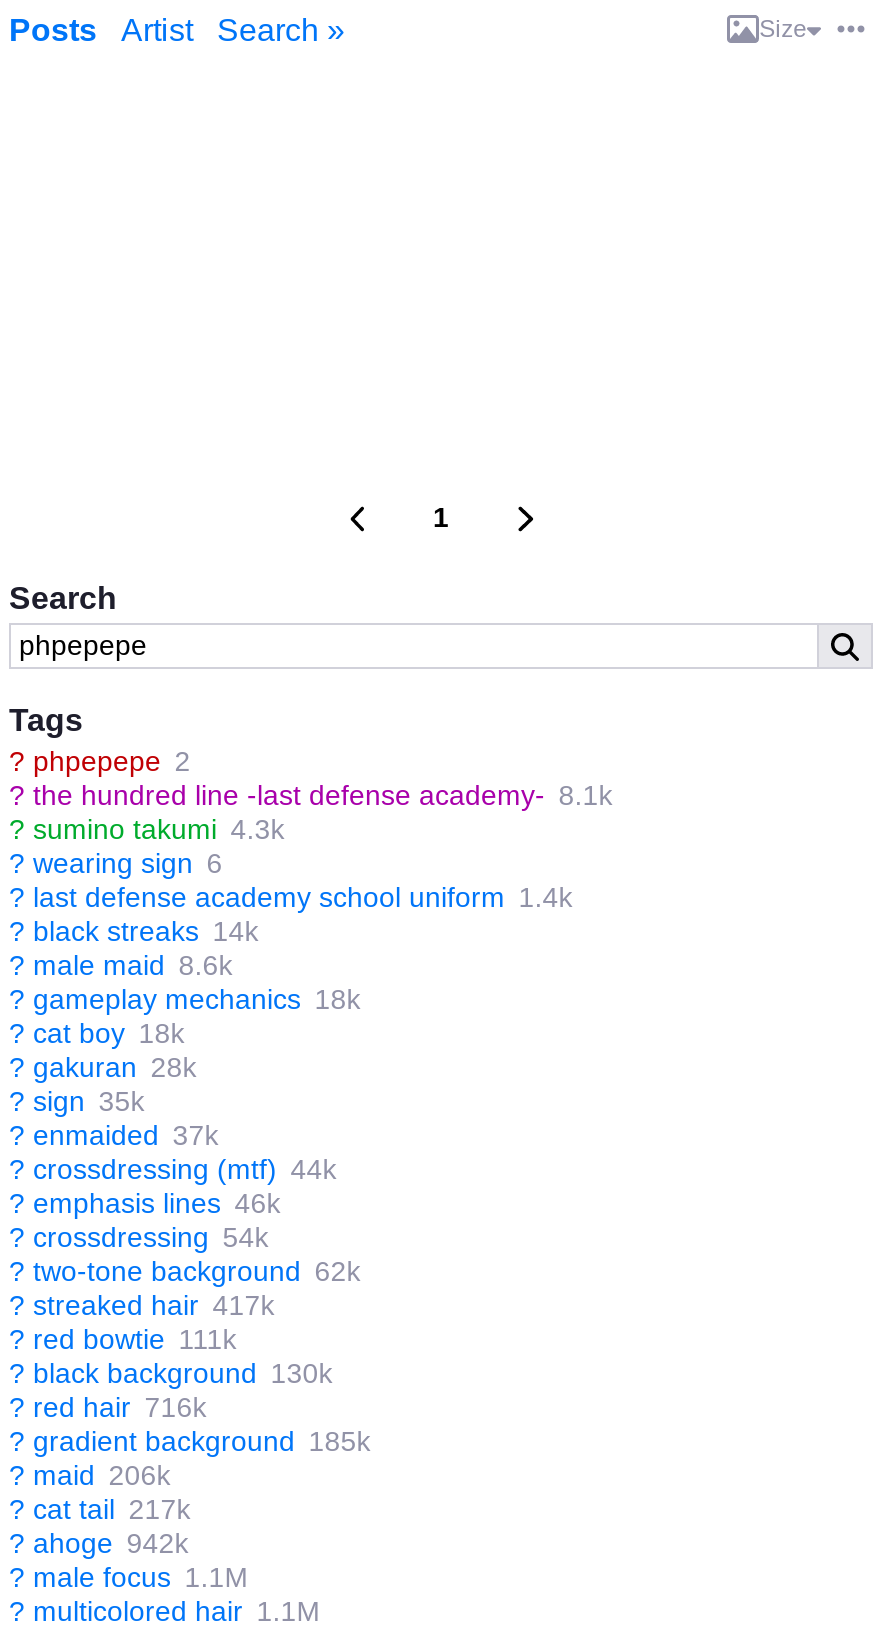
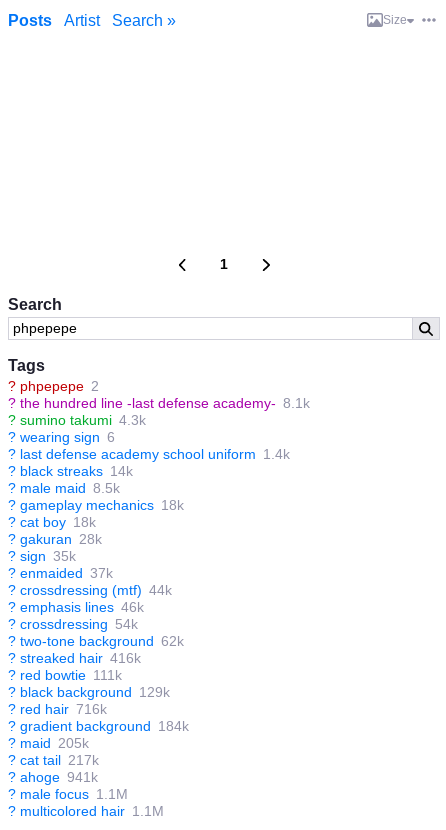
[9,949,233,981] ? male maid 8.6k -> [8,480,120,496] ? male maid 8.5k
[9,1289,275,1321] ? streaked hair 417k -> [8,650,141,666] ? streaked hair 416k
[9,1357,333,1389] ? black background 130k -> [8,684,170,700] ? black background 129k
[9,1425,371,1457] ? gradient background 185k -> [8,718,189,734] ? gradient background 184k
[9,1459,171,1491] ? maid 206k -> [8,735,89,751] ? maid 205k
[9,1527,189,1559] ? ahoge 942k -> [8,769,98,785] ? ahoge 941k

